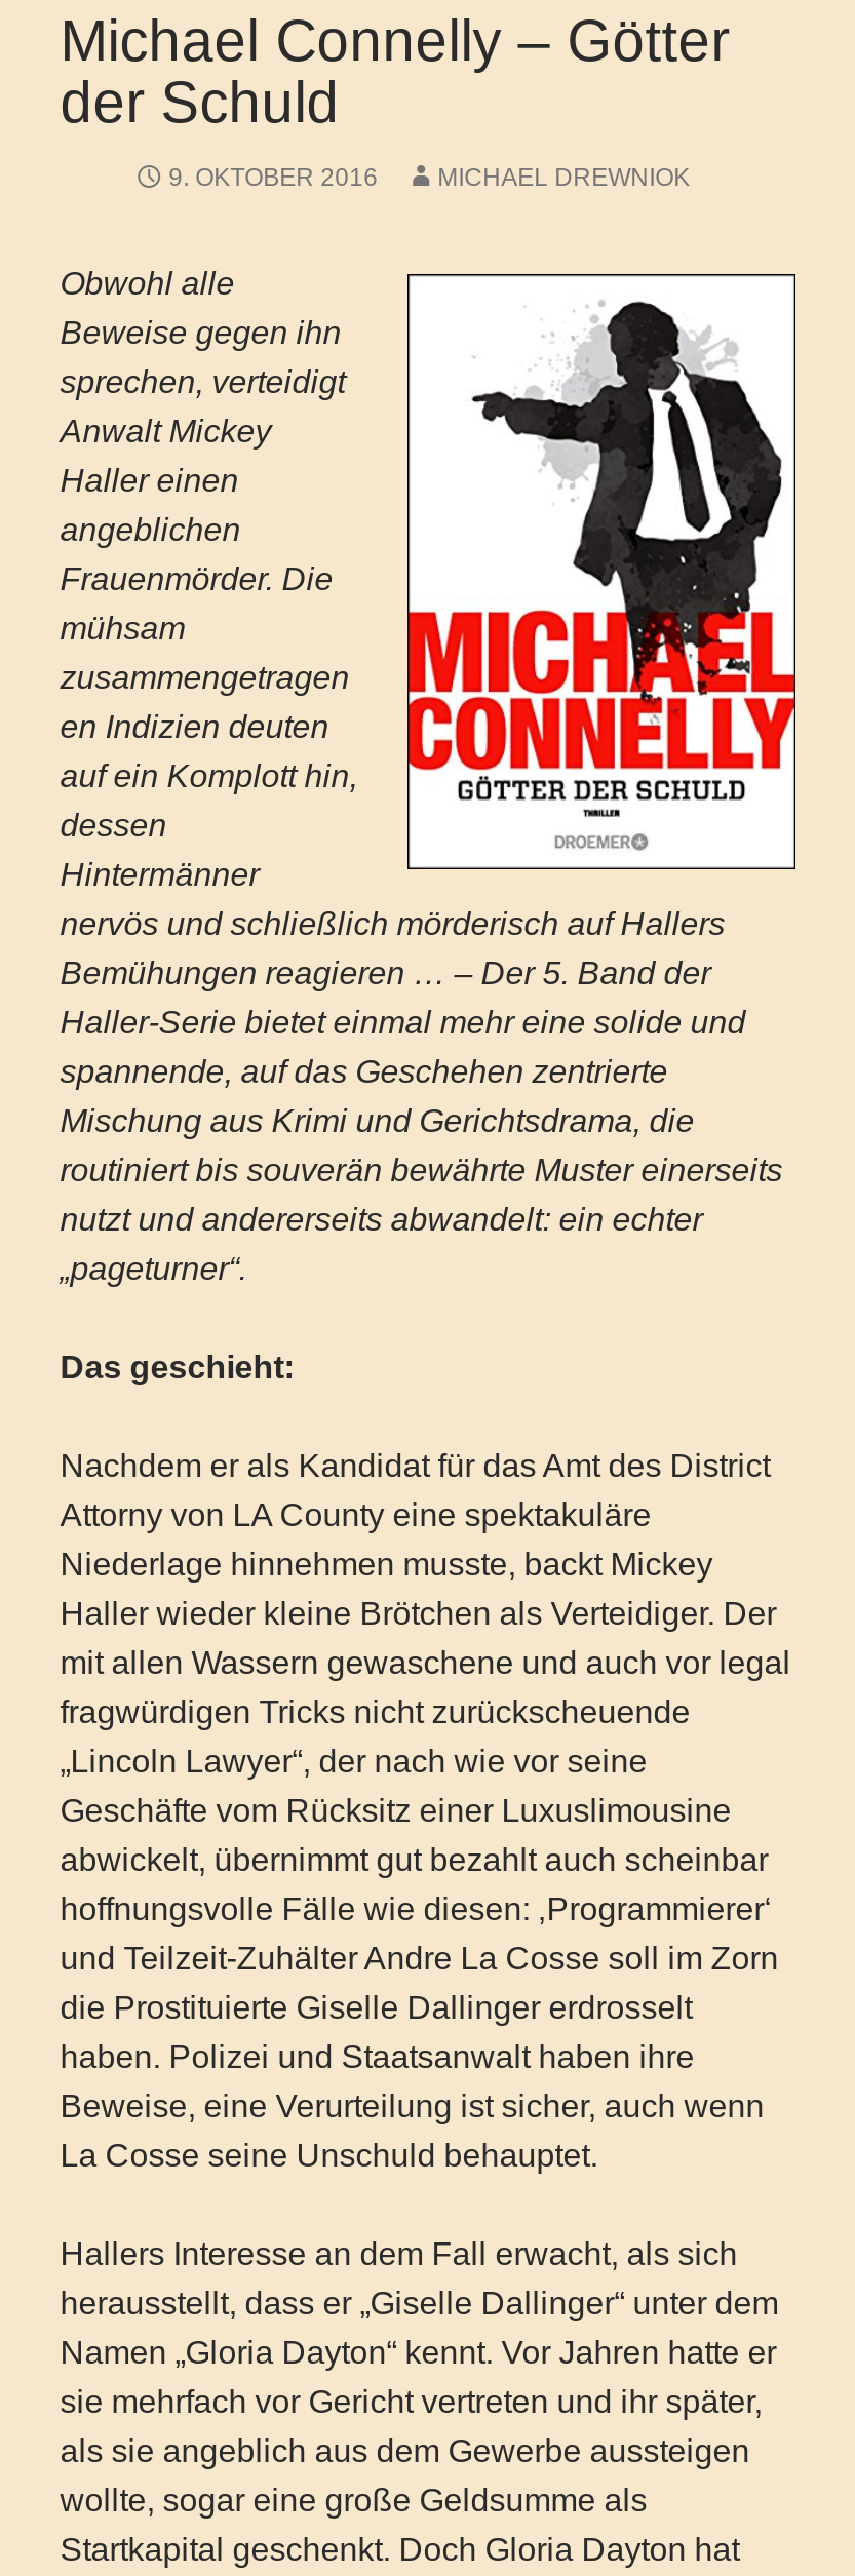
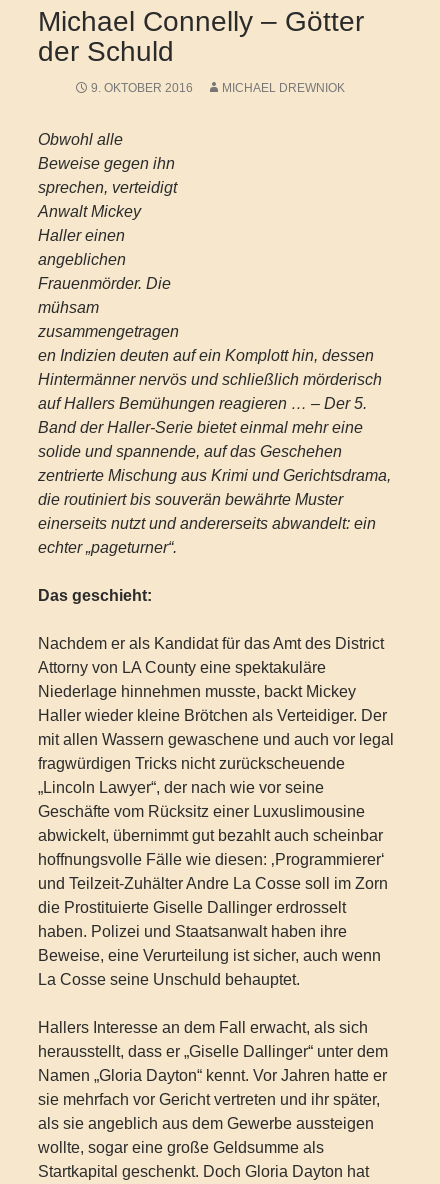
[405,271,798,872] [image] -> none

